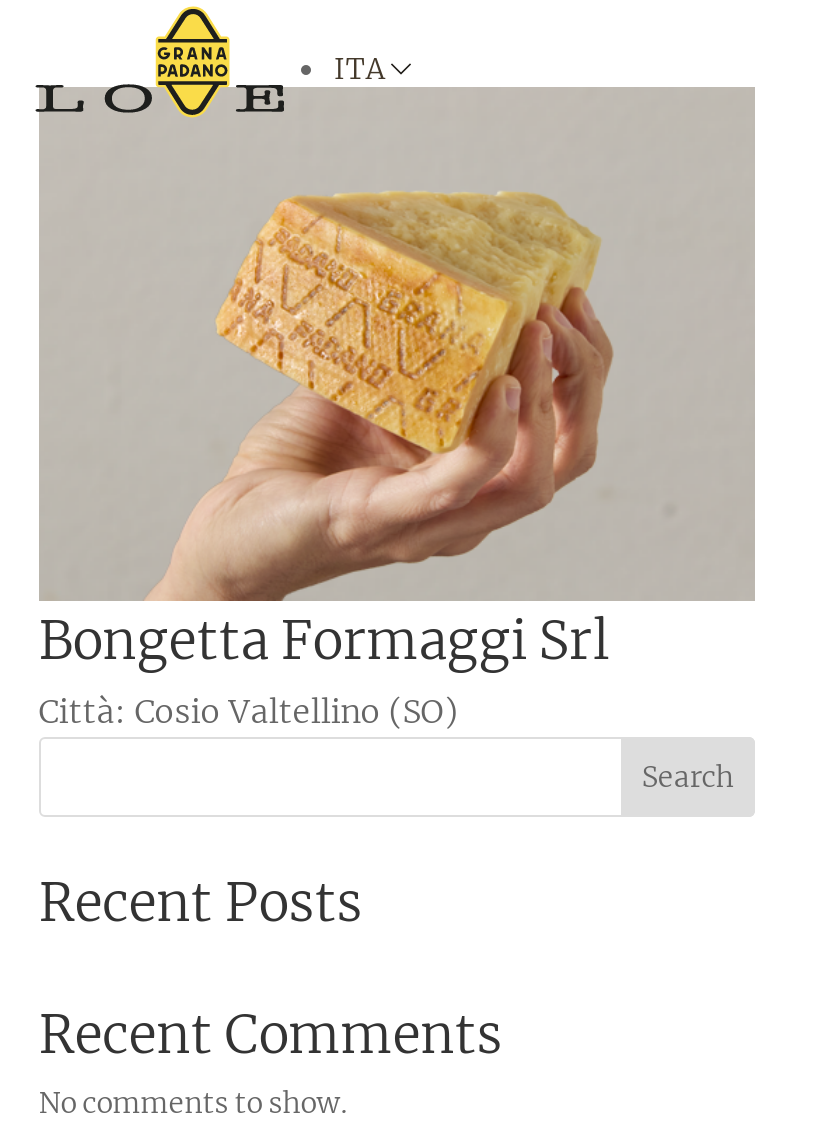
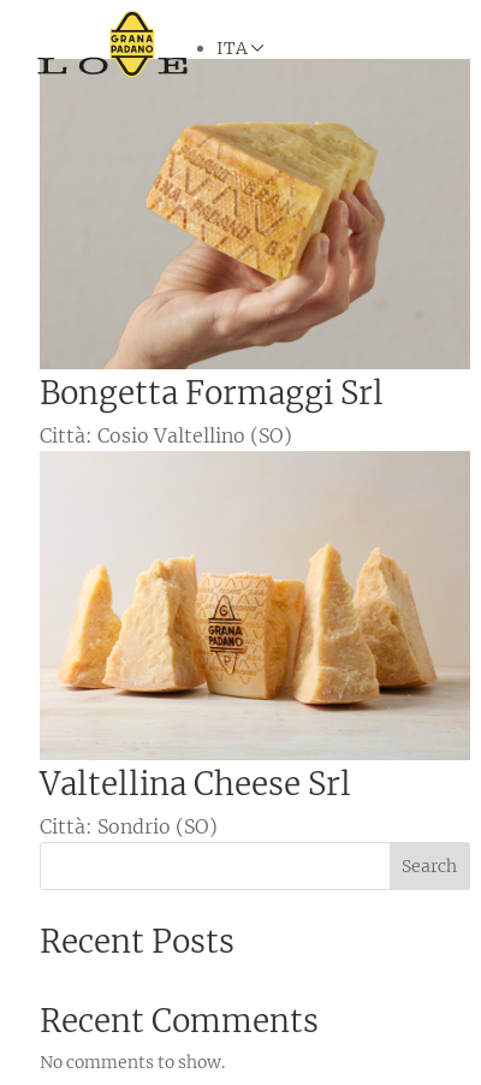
none -> [39,452,469,839] [image] | Valtellina Cheese Srl | Città: Sondrio (SO)

